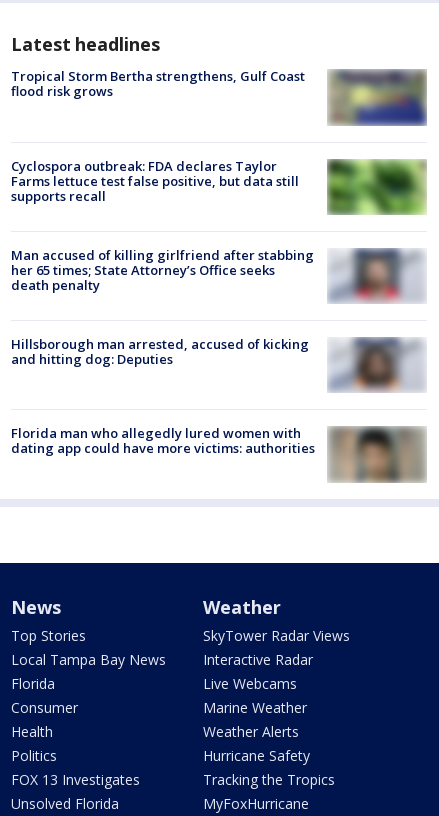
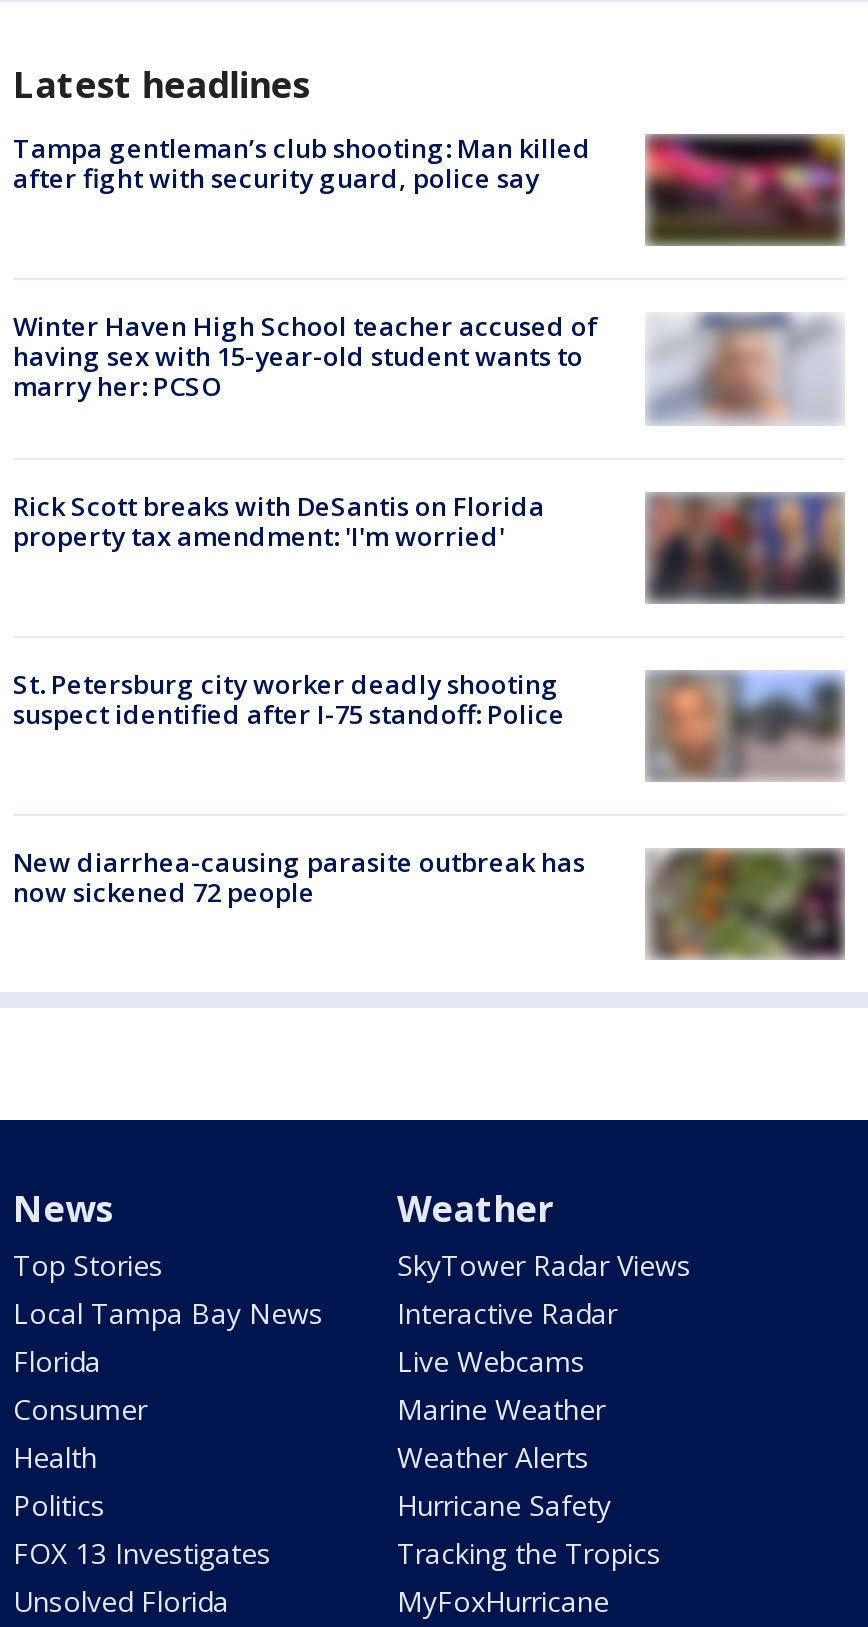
[11,67,427,126] [image] | Tropical Storm Bertha strengthens, Gulf Coast | flood risk grows -> [13,131,845,246] [image] | Tampa gentleman’s club shooting: Man killed | after fight with security guard, police say
[11,157,427,215] [image] | Cyclospora outbreak: FDA declares Taylor | Farms lettuce test false positive, but data still | supports recall -> [13,309,843,424] [image] | Winter Haven High School teacher accused of | having sex with 15-year-old student wants to | marry her: PCSO
[11,246,314,294] Man accused of killing girlfriend after stabbing | her 65 times; State Attorney’s Office seeks | death penalty -> [13,488,545,554] Rick Scott breaks with DeSantis on Florida | property tax amendment: 'I'm worried'
[328,249,426,303] [image] -> [645,492,845,604] [image]
[11,335,426,391] [image] | Hillsborough man arrested, accused of kicking | and hitting dog: Deputies -> [13,666,845,780] [image] | St. Petersburg city worker deadly shooting | suspect identified after I-75 standoff: Police
[11,424,426,483] [image] | Florida man who allegedly lured women with | dating app could have more victims: authorities -> [13,845,845,960] [image] | New diarrhea-causing parasite outbreak has | now sickened 72 people

